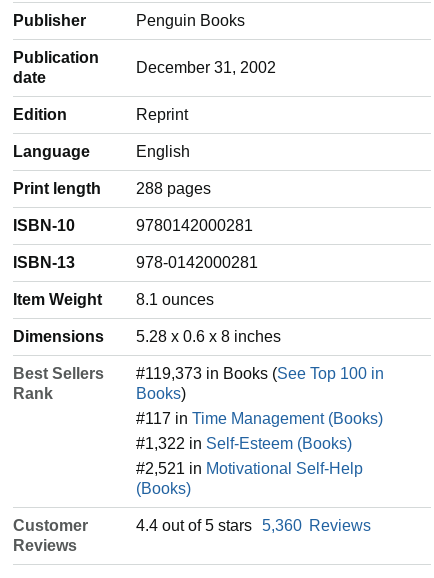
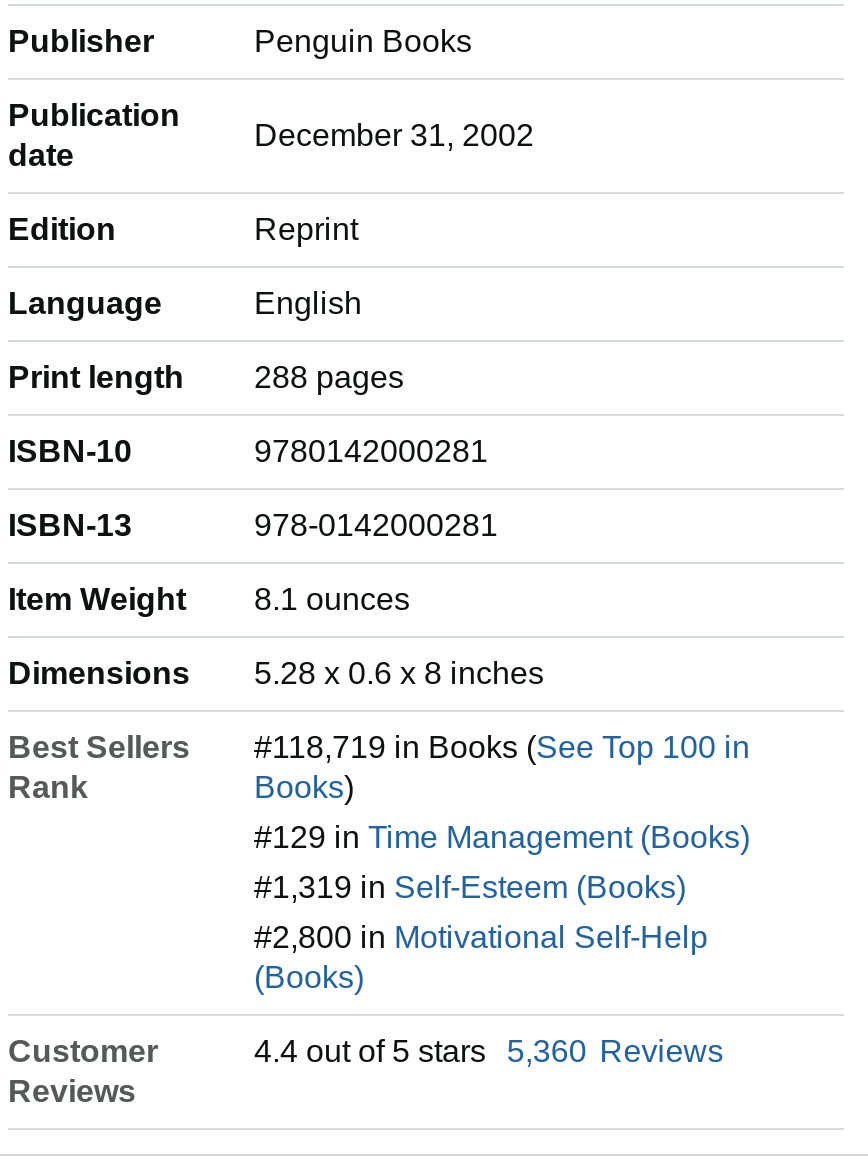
[136,365,384,382] #119,373 in Books (See Top 100 in -> [254,730,750,764] #118,719 in Books (See Top 100 in
[136,410,383,427] #117 in Time Management (Books) -> [254,820,750,854] #129 in Time Management (Books)
[136,435,352,452] #1,322 in Self-Esteem (Books) -> [254,870,686,904] #1,319 in Self-Esteem (Books)
[136,460,363,477] #2,521 in Motivational Self-Help -> [254,920,708,954] #2,800 in Motivational Self-Help

